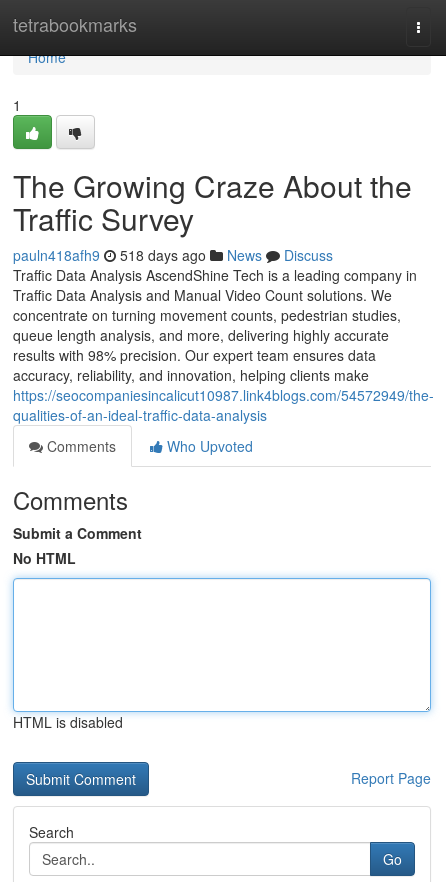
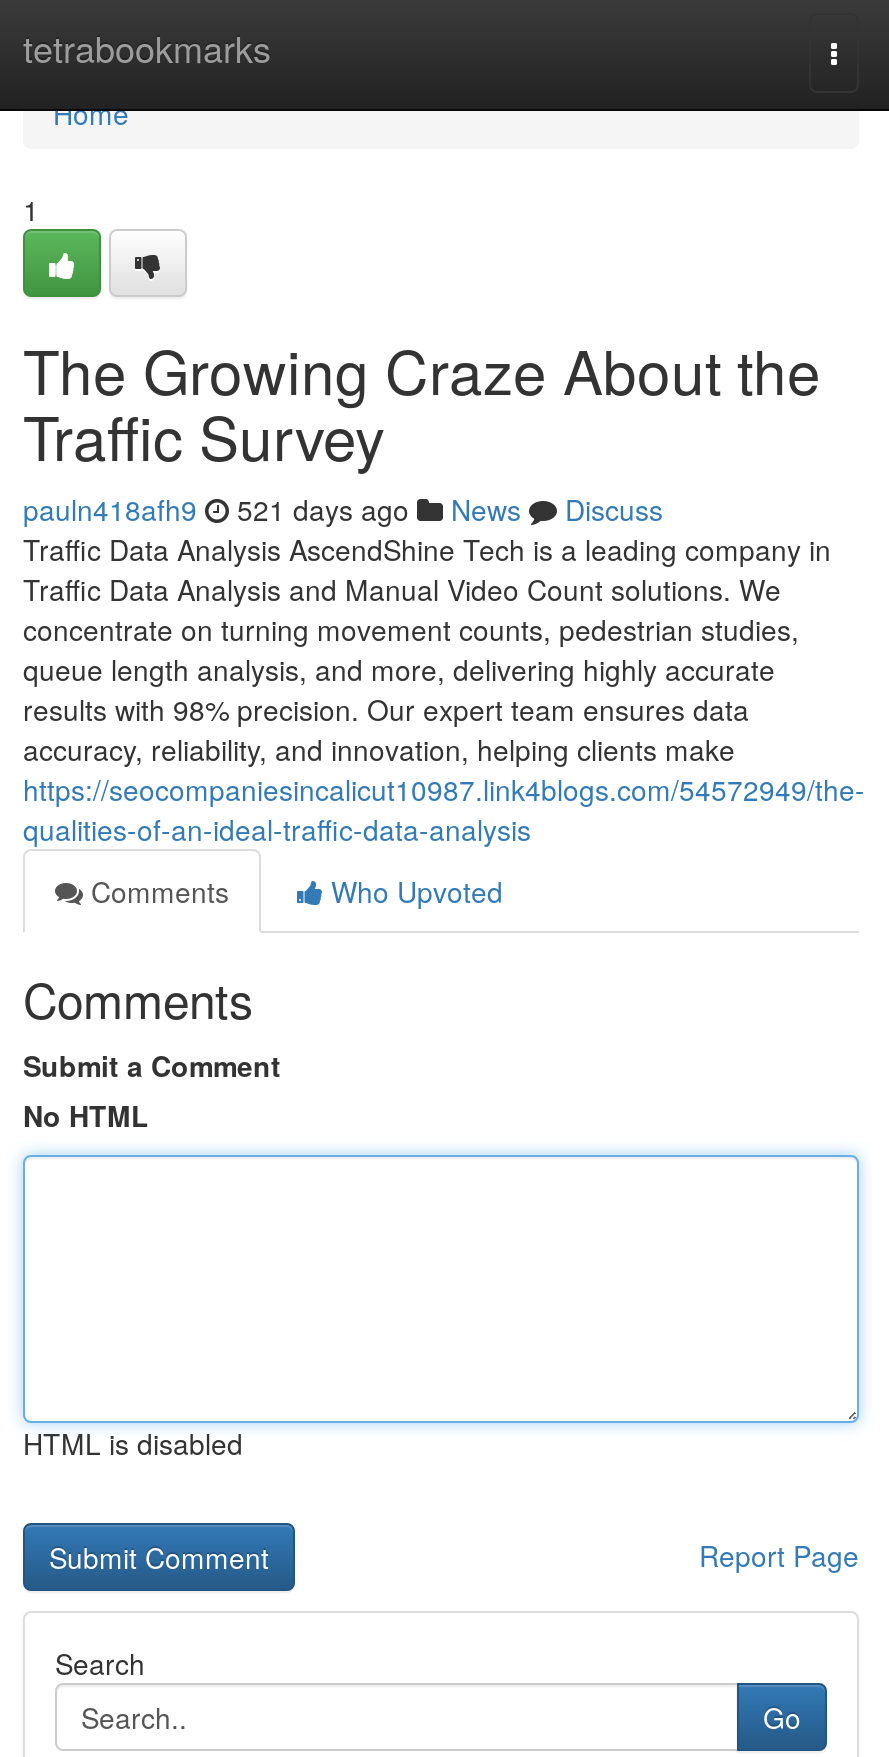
[13,245,333,265] pauln418afh9 518 days ago News Discuss -> [23,489,663,529] pauln418afh9 521 days ago News Discuss

